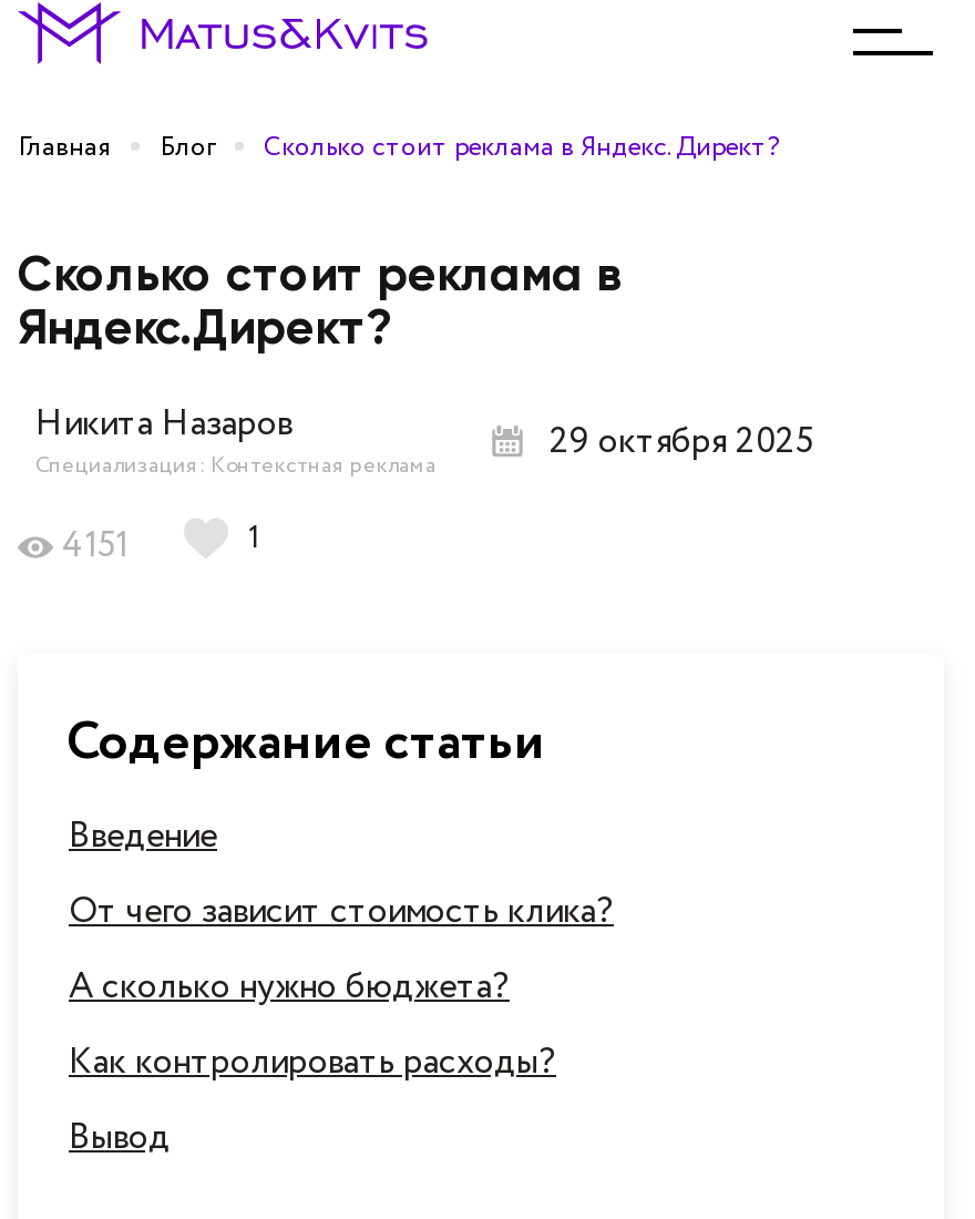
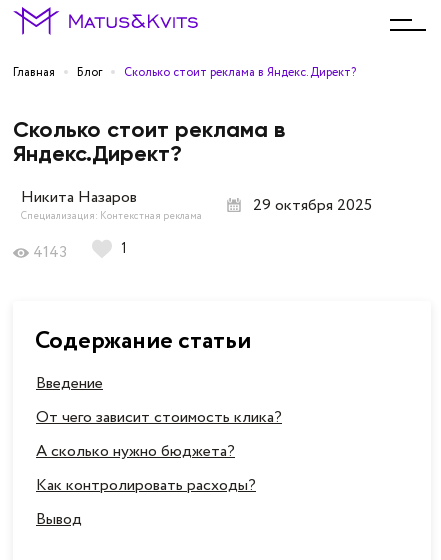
[62,521,129,572] 4151 -> [33,241,67,264] 4143

